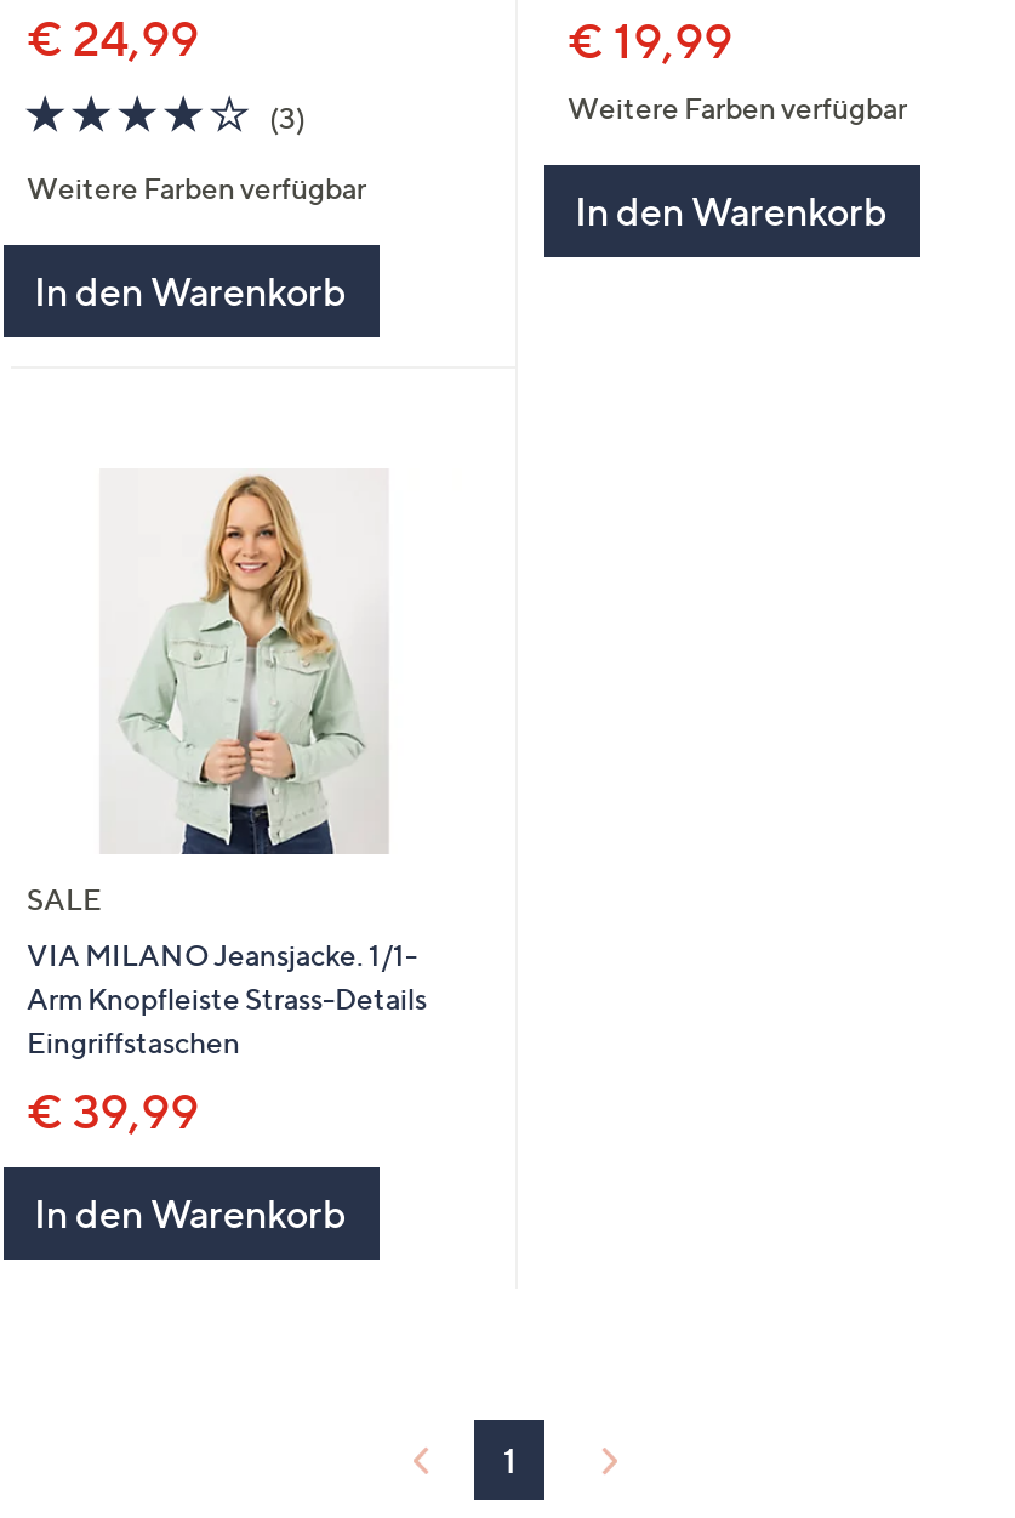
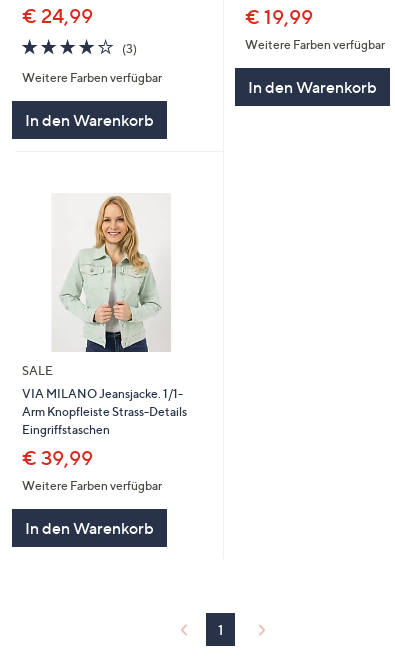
none -> [21,478,161,493] Weitere Farben verfügbar

